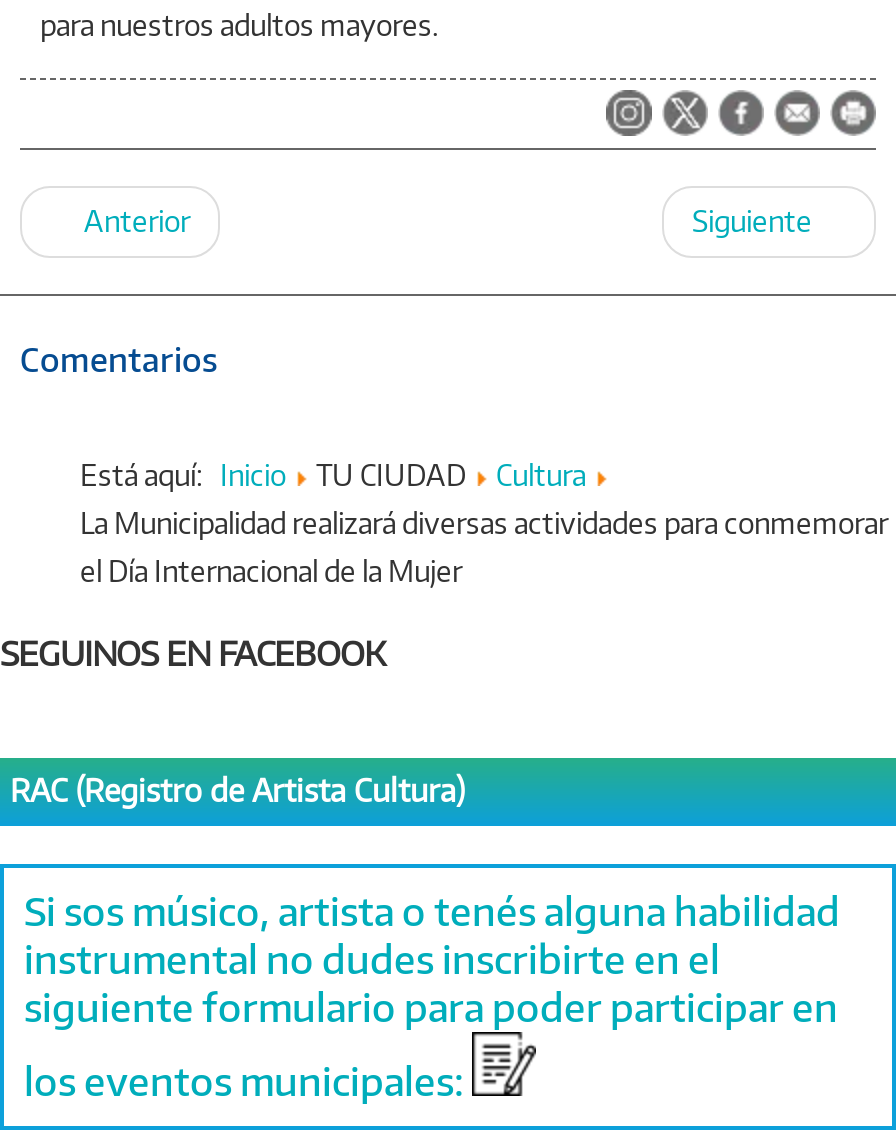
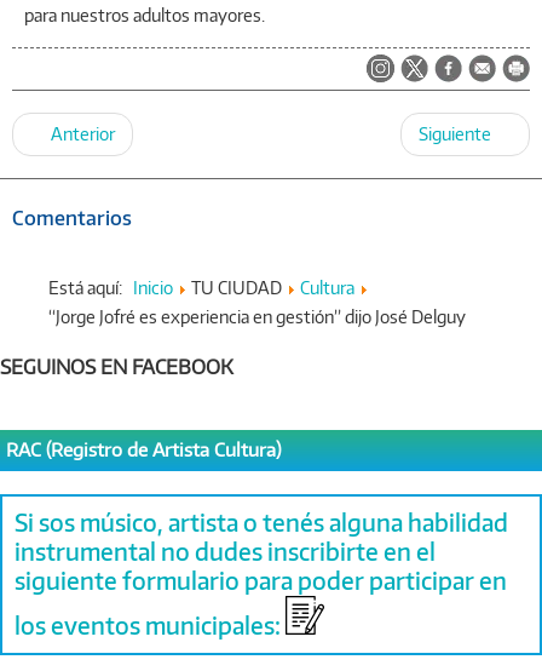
[80,507,888,589] La Municipalidad realizará diversas actividades para conmemorar | el Día Internacional de la Mujer -> [48,307,466,327] “Jorge Jofré es experiencia en gestión” dijo José Delguy

